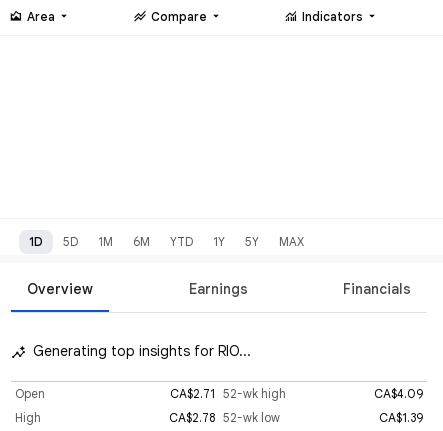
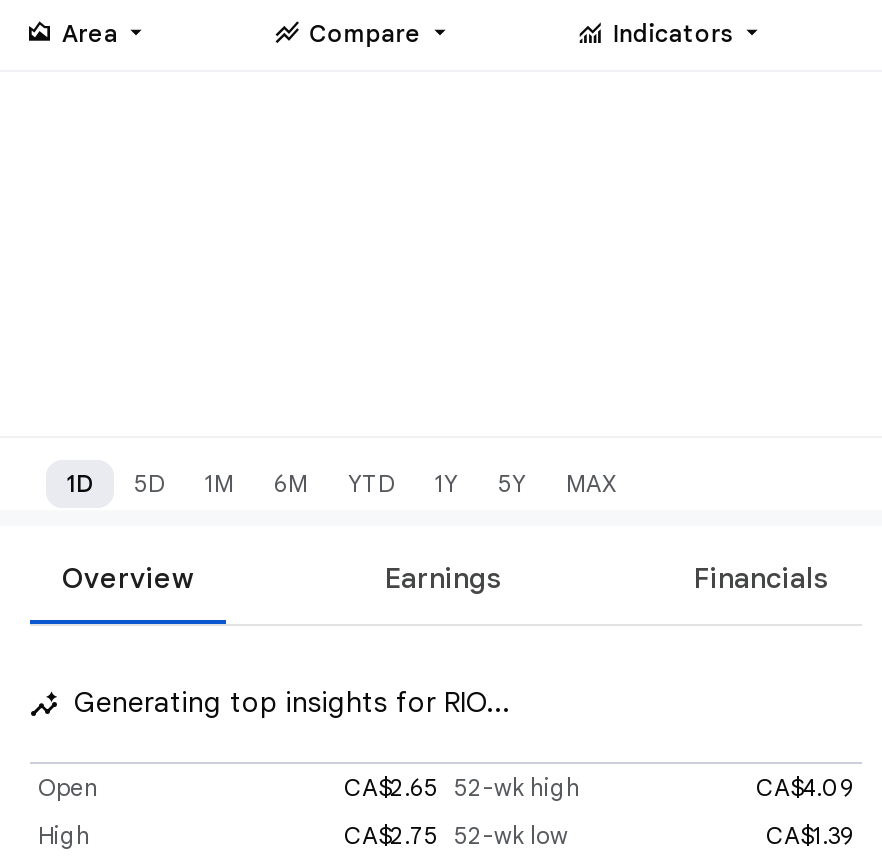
[170,386,286,401] CA$2.71 52-wk high -> [344,772,580,802] CA$2.65 52-wk high
[169,410,280,425] CA$2.78 52-wk low -> [344,820,568,850] CA$2.75 52-wk low

